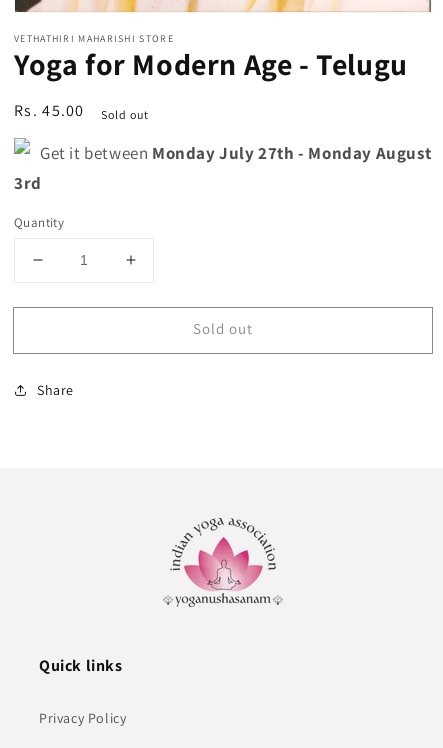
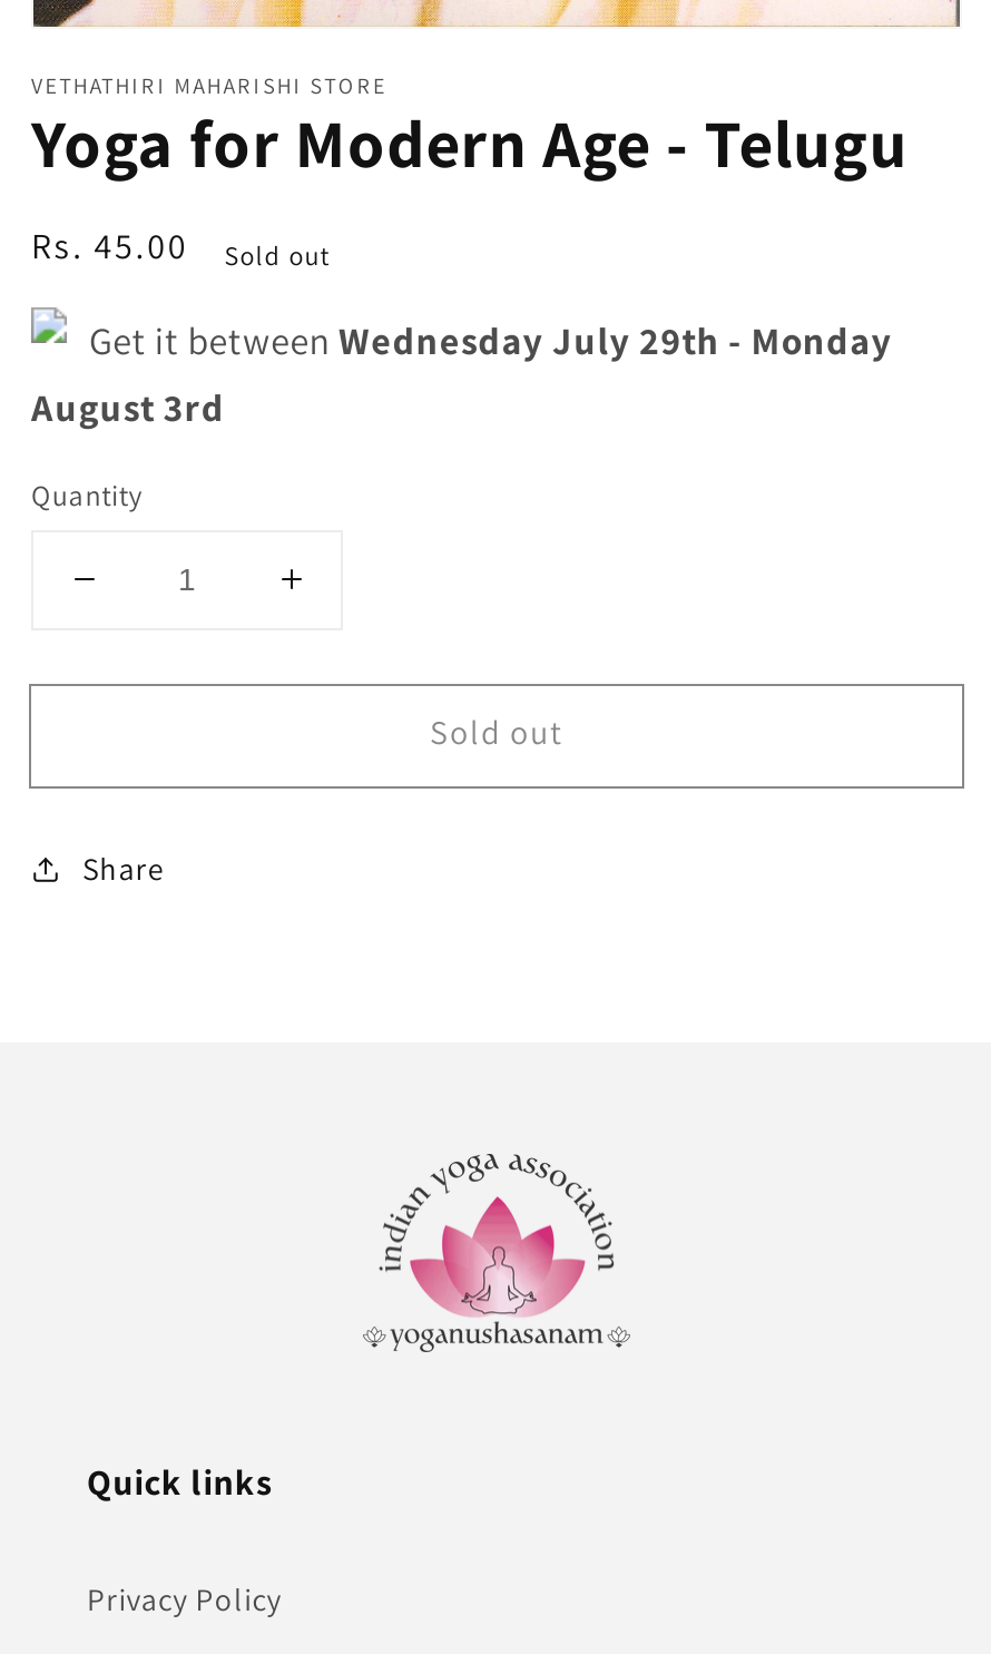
[14,142,431,194] Get it between Monday July 27th - Monday August | 3rd -> [31,316,893,432] Get it between Wednesday July 29th - Monday | August 3rd

